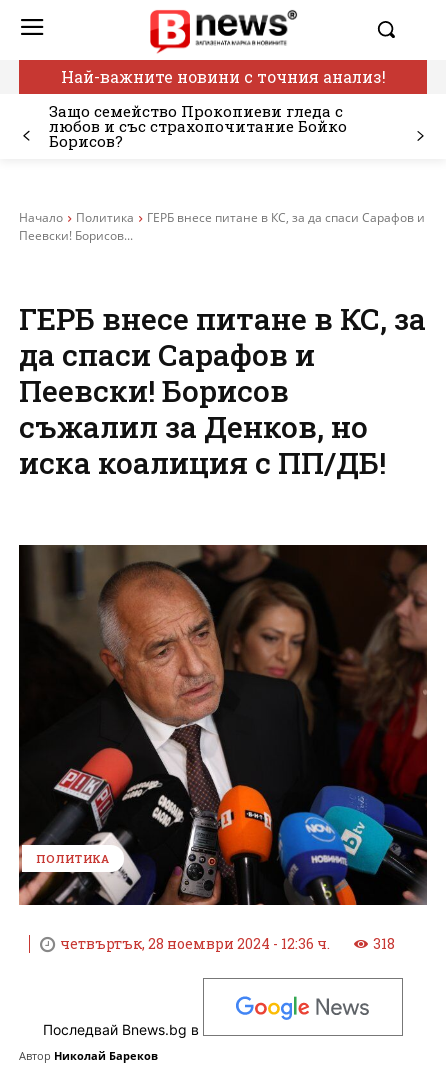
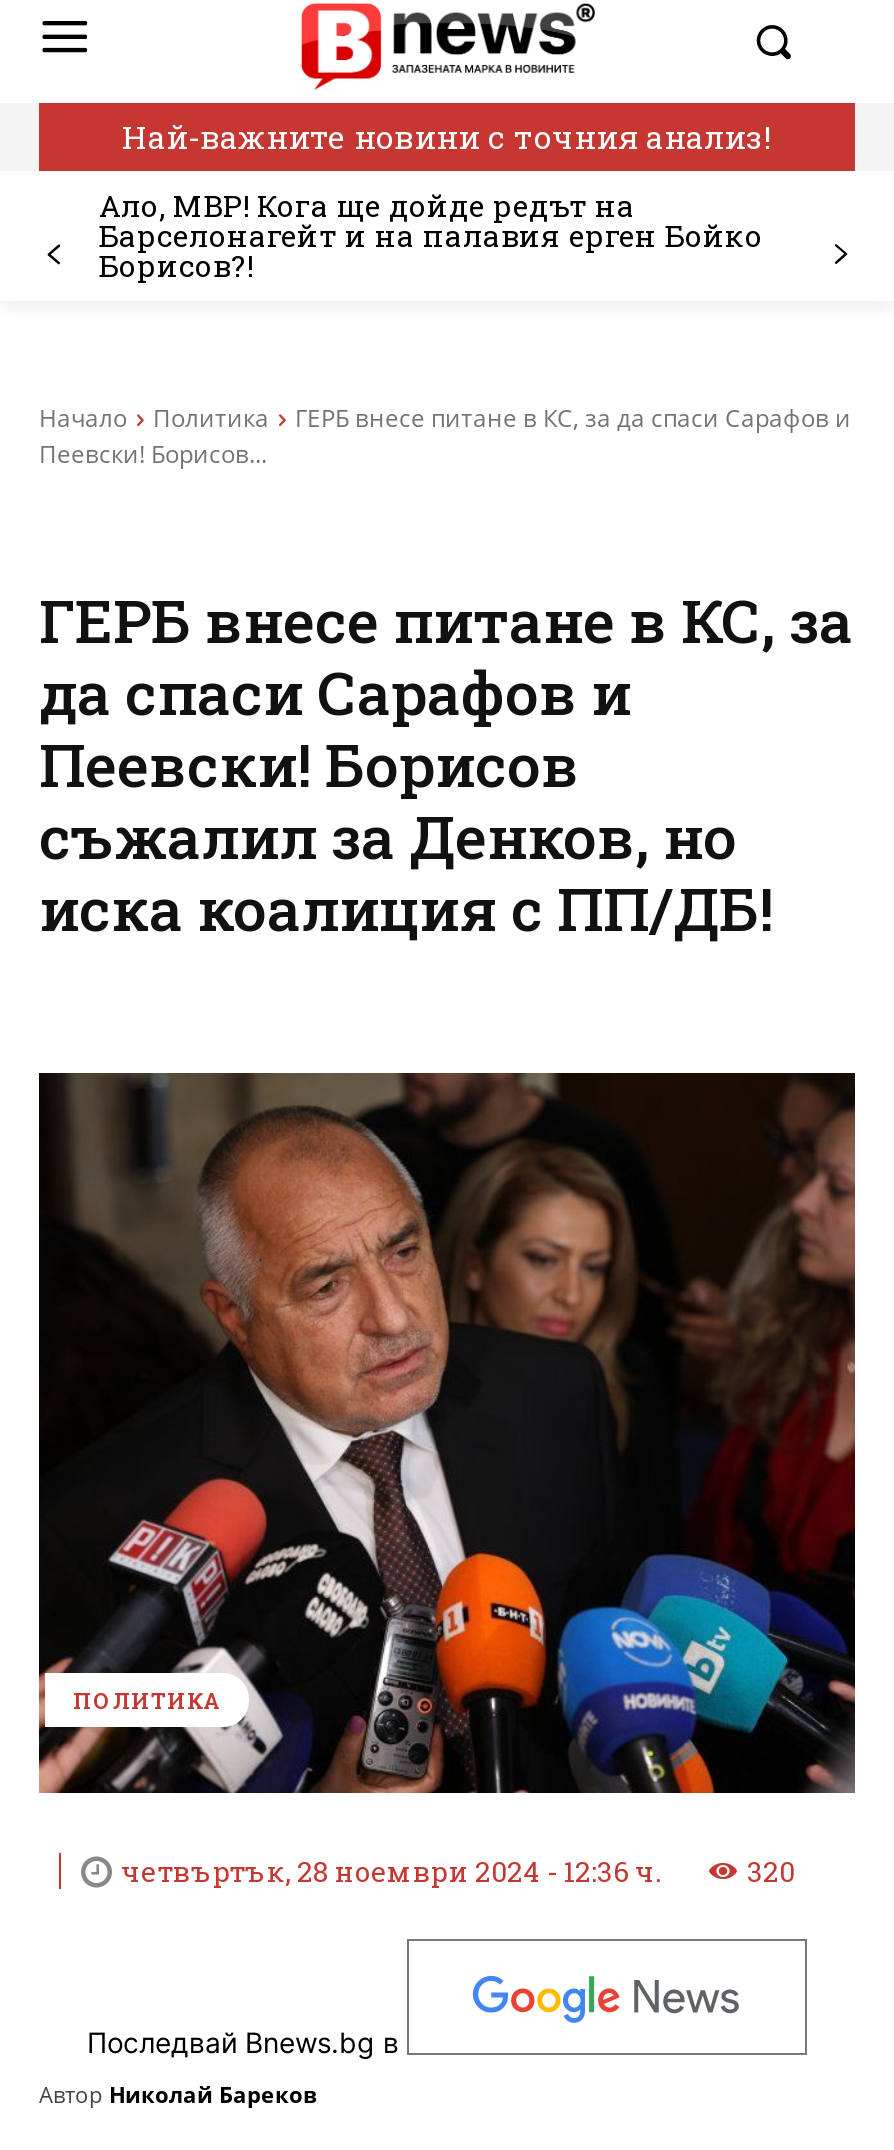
[49,101,347,151] Защо семейство Прокопиеви гледа с | любов и със страхопочитание Бойко | Борисов? -> [99,185,763,285] Ало, МВР! Кога ще дойде редът на | Барселонагейт и на палавия ерген Бойко | Борисов?!
[373,934,395,953] 318 -> [747,1852,795,1890] 320

